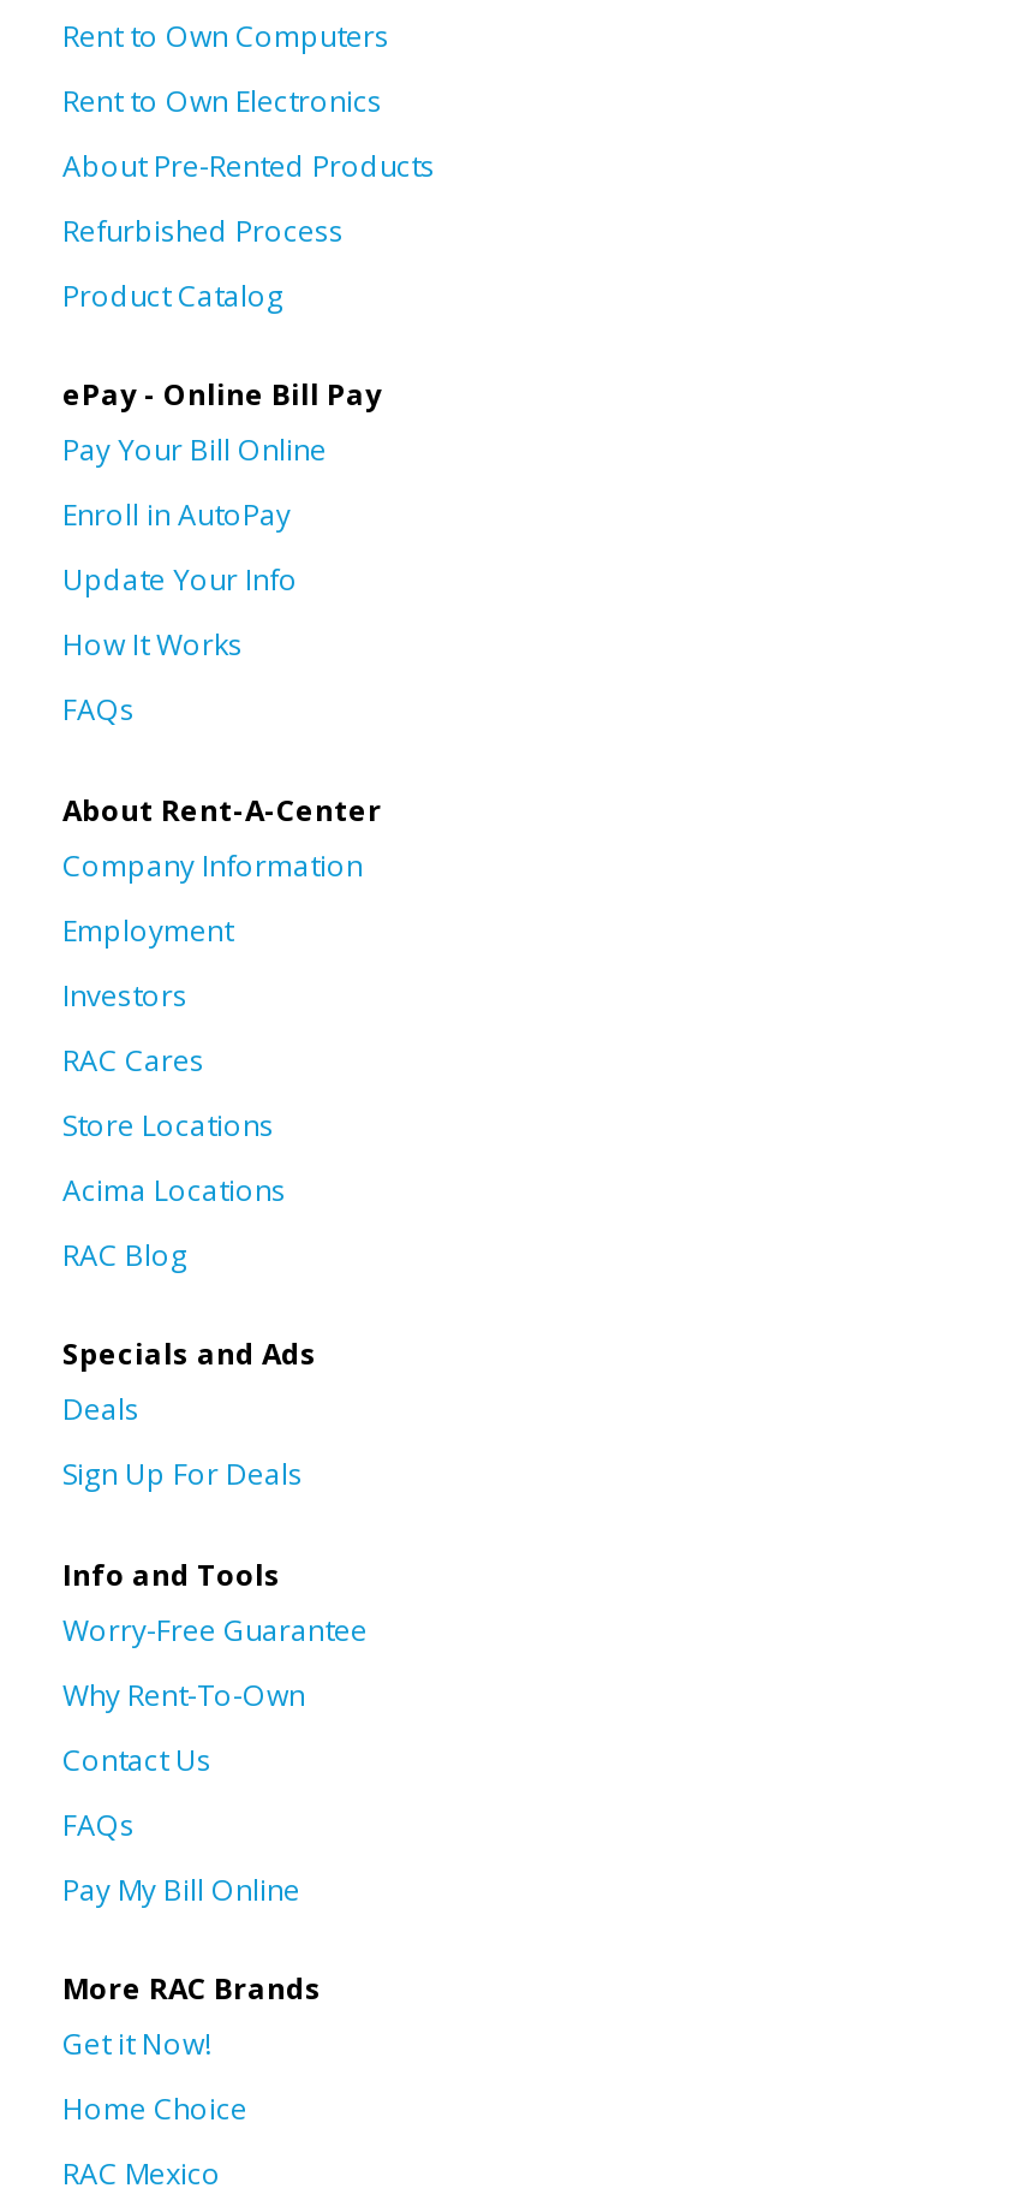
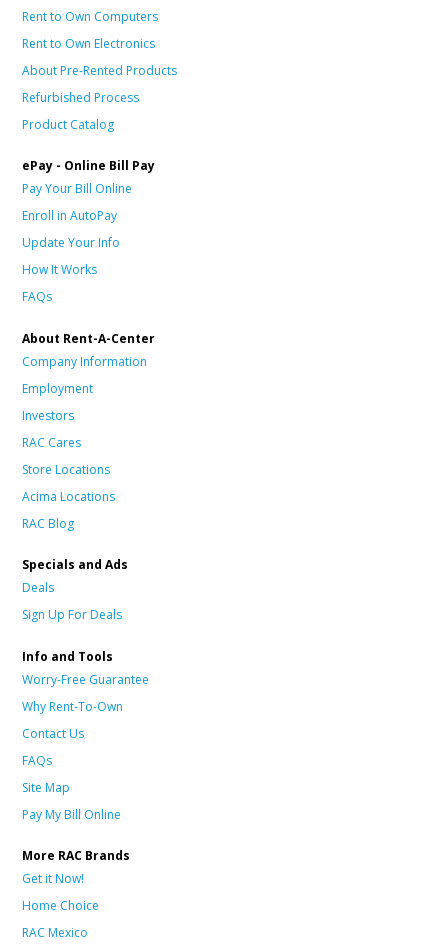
none -> [22,778,70,795] Site Map

